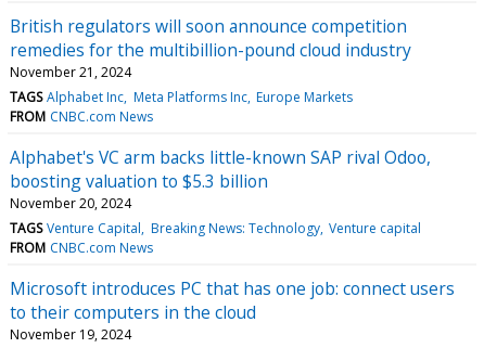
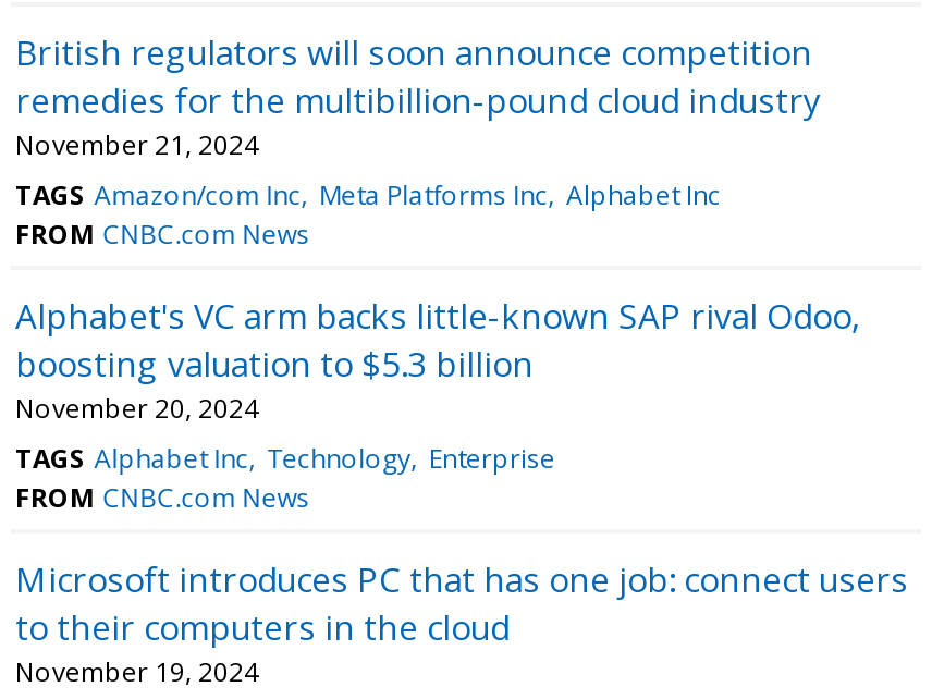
[10,88,353,106] TAGS Alphabet Inc Meta Platforms Inc Europe Markets -> [15,176,721,213] TAGS Amazon/com Inc Meta Platforms Inc Alphabet Inc
[10,219,421,237] TAGS Venture Capital Breaking News: Technology Venture capital -> [15,440,555,477] TAGS Alphabet Inc Technology Enterprise

